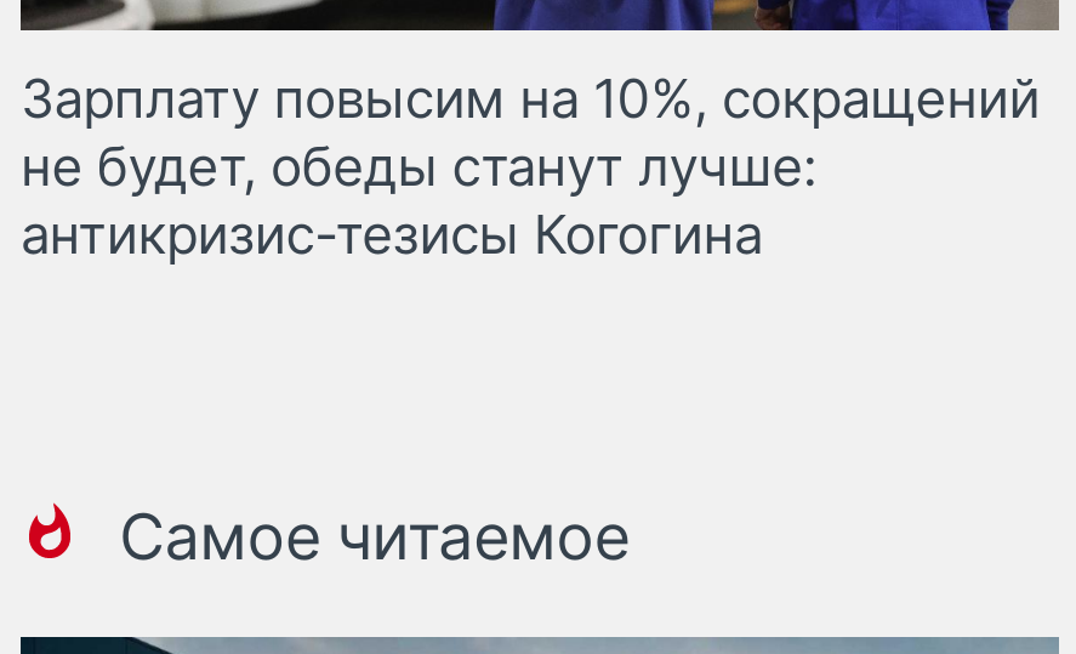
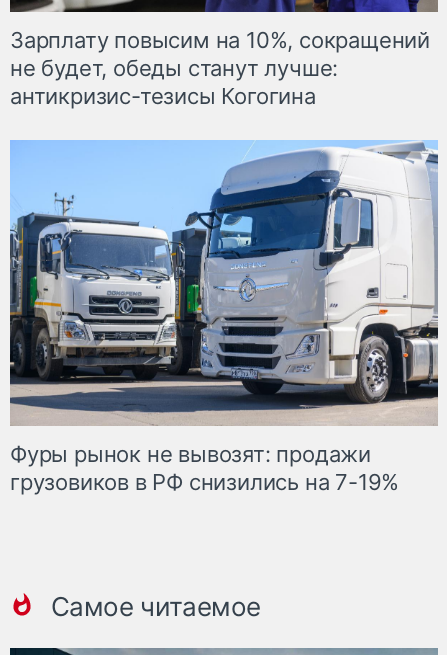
none -> [9,139,438,495] [image] | Фуры рынок не вывозят: продажи | грузовиков в РФ снизились на 7-19%

